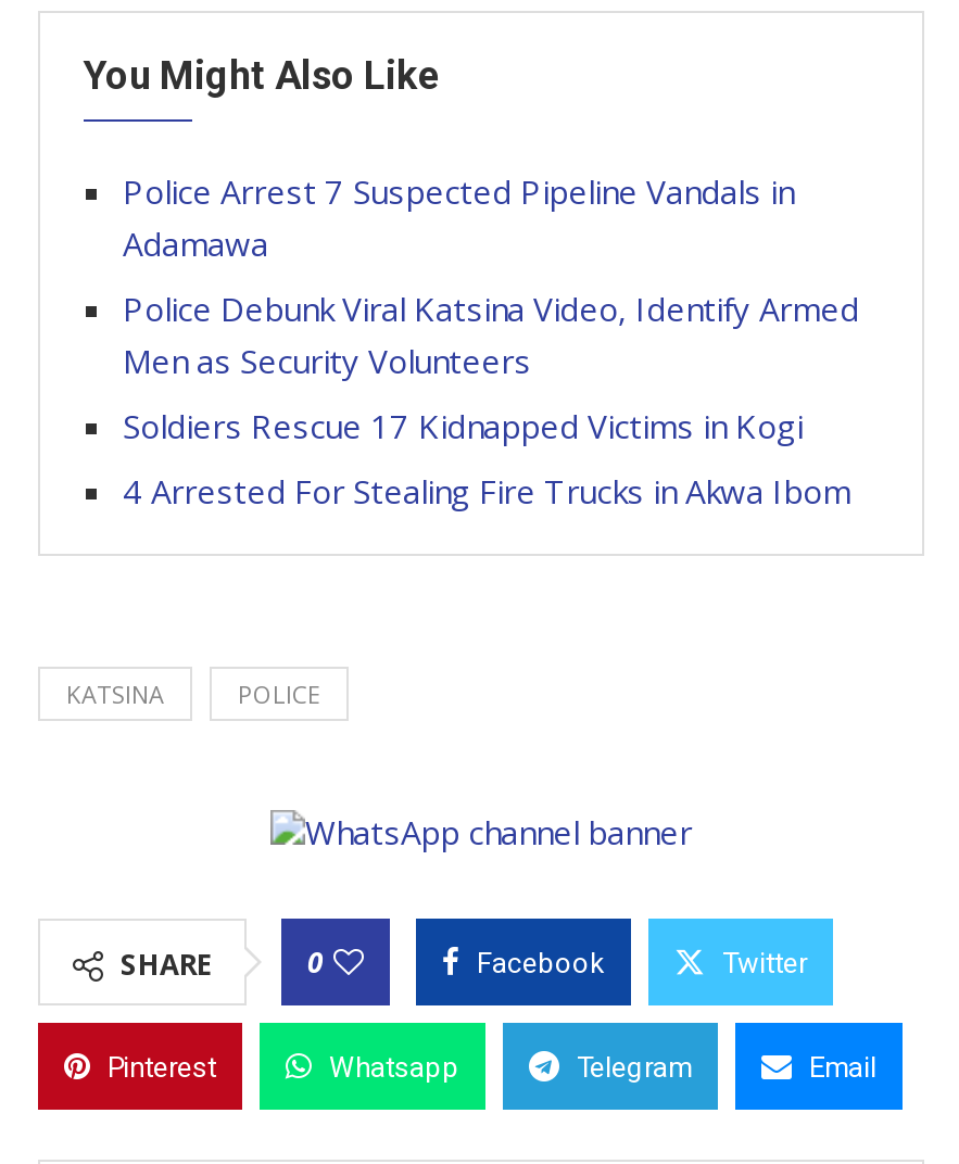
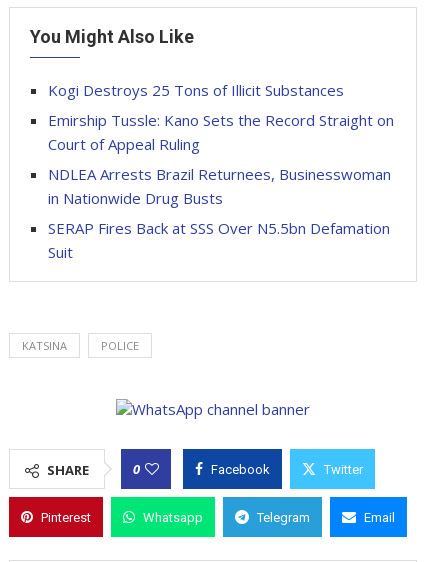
[123,169,794,265] Police Arrest 7 Suspected Pipeline Vandals in | Adamawa -> [48,80,344,100] Kogi Destroys 25 Tons of Illicit Substances
[123,287,859,382] Police Debunk Viral Katsina Video, Identify Armed | Men as Security Volunteers -> [48,110,394,154] Emirship Tussle: Kano Sets the Record Straight on | Court of Appeal Ruling
[123,404,803,447] Soldiers Rescue 17 Kidnapped Victims in Kogi -> [48,164,391,208] NDLEA Arrests Brazil Returnees, Businesswoman | in Nationwide Drug Busts
[123,469,850,513] 4 Arrested For Stealing Fire Trucks in Akwa Ibom -> [48,218,390,262] SERAP Fires Back at SSS Over N5.5bn Defamation | Suit

